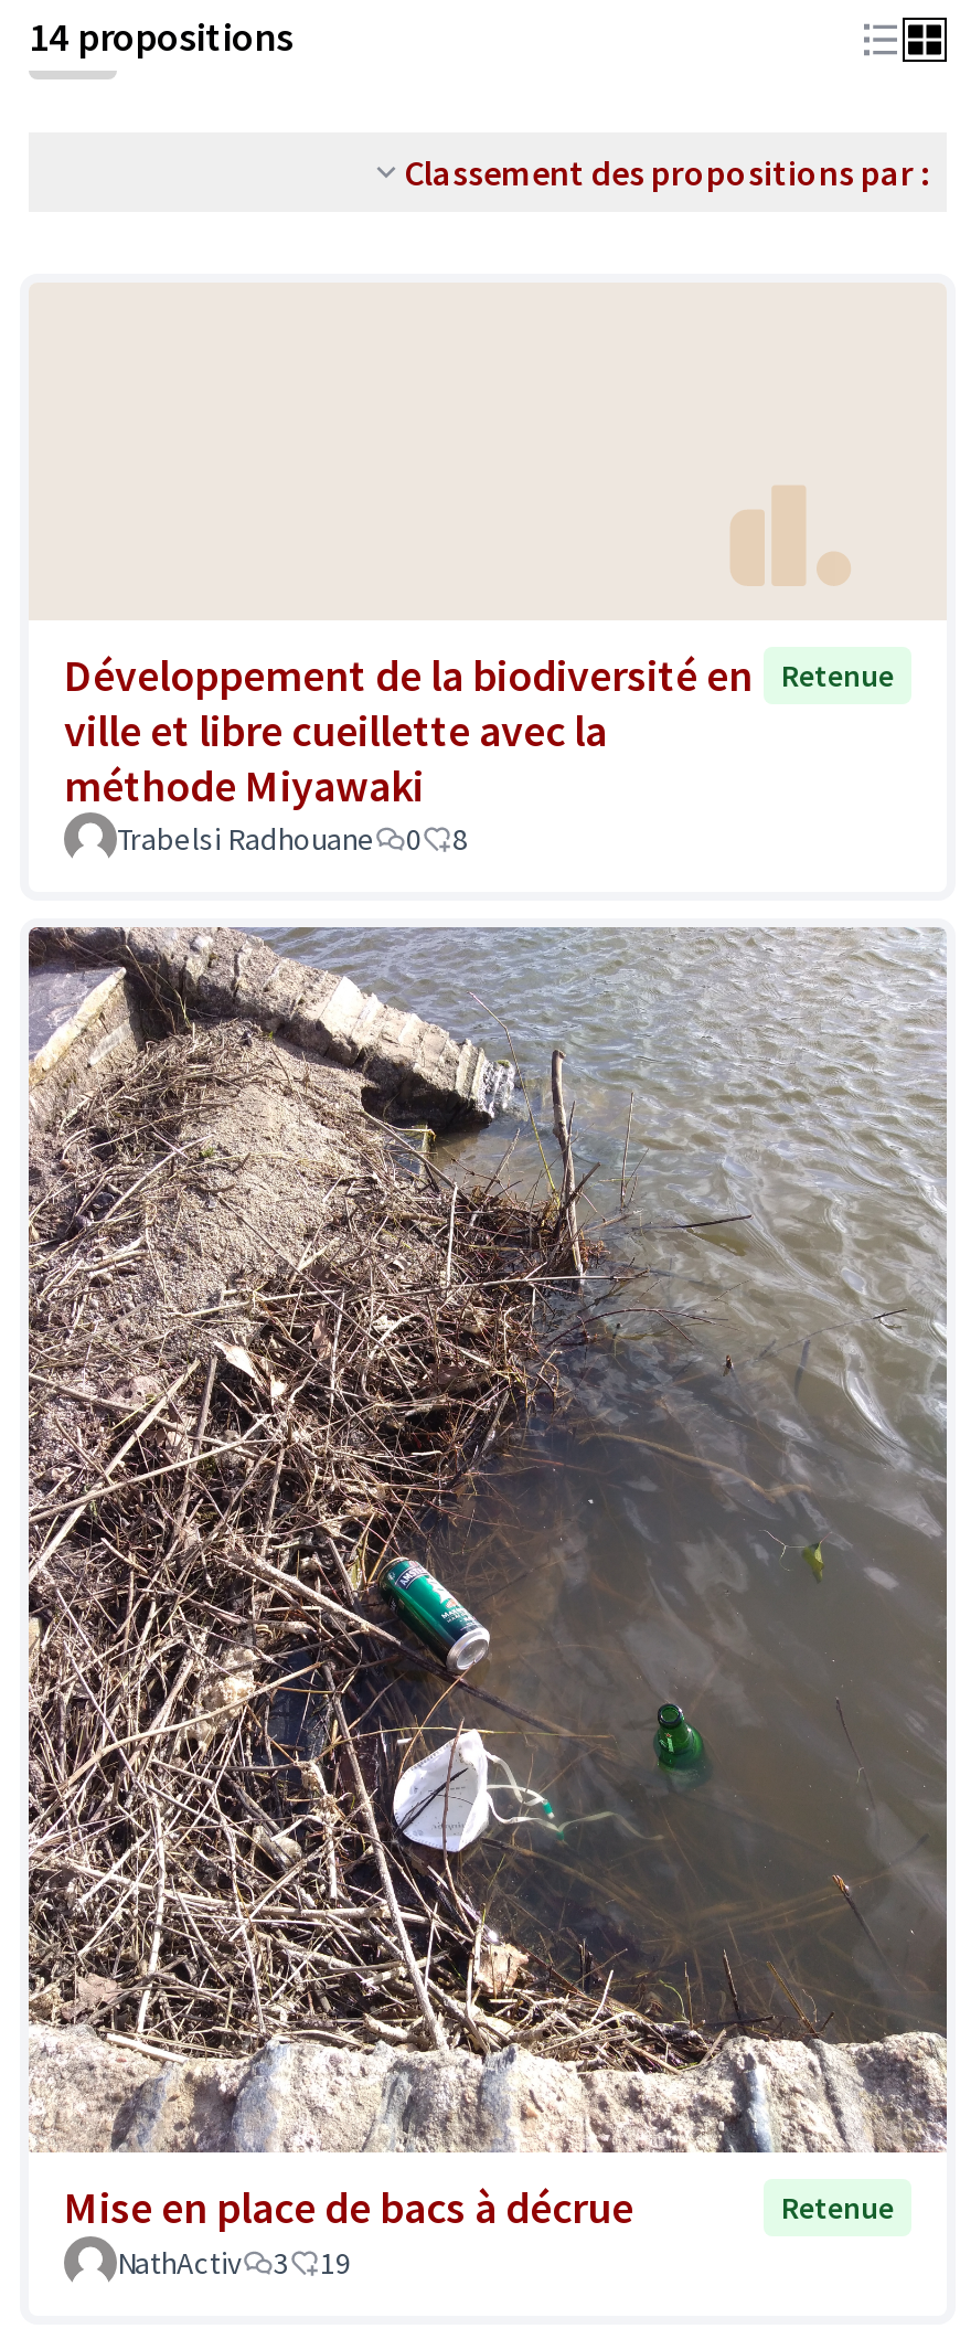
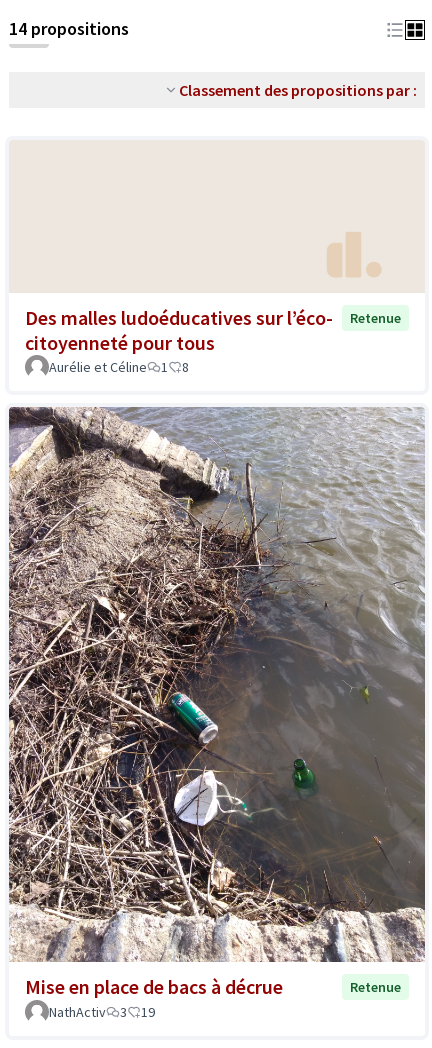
[64,648,753,813] Développement de la biodiversité en | ville et libre cueillette avec la | méthode Miyawaki -> [25,305,333,355] Des malles ludoéducatives sur l’éco- | citoyenneté pour tous
[117,820,422,860] Trabelsi Radhouane | 0 -> [49,358,168,376] Aurélie et Céline | 1

